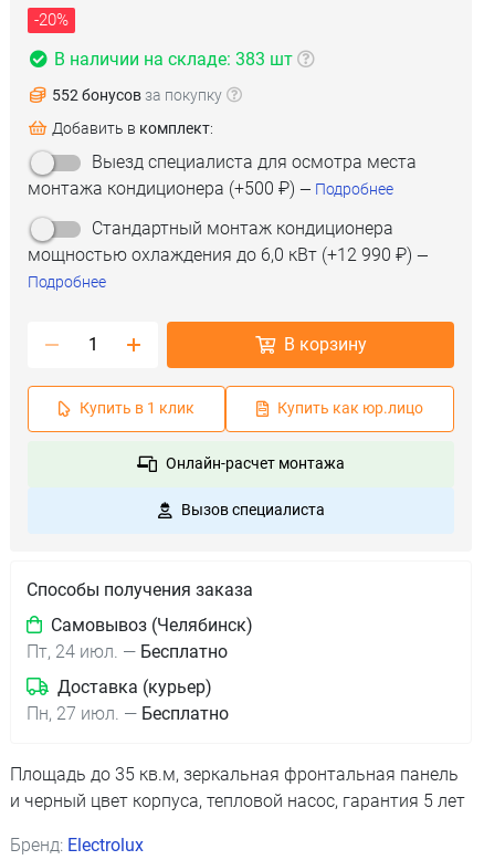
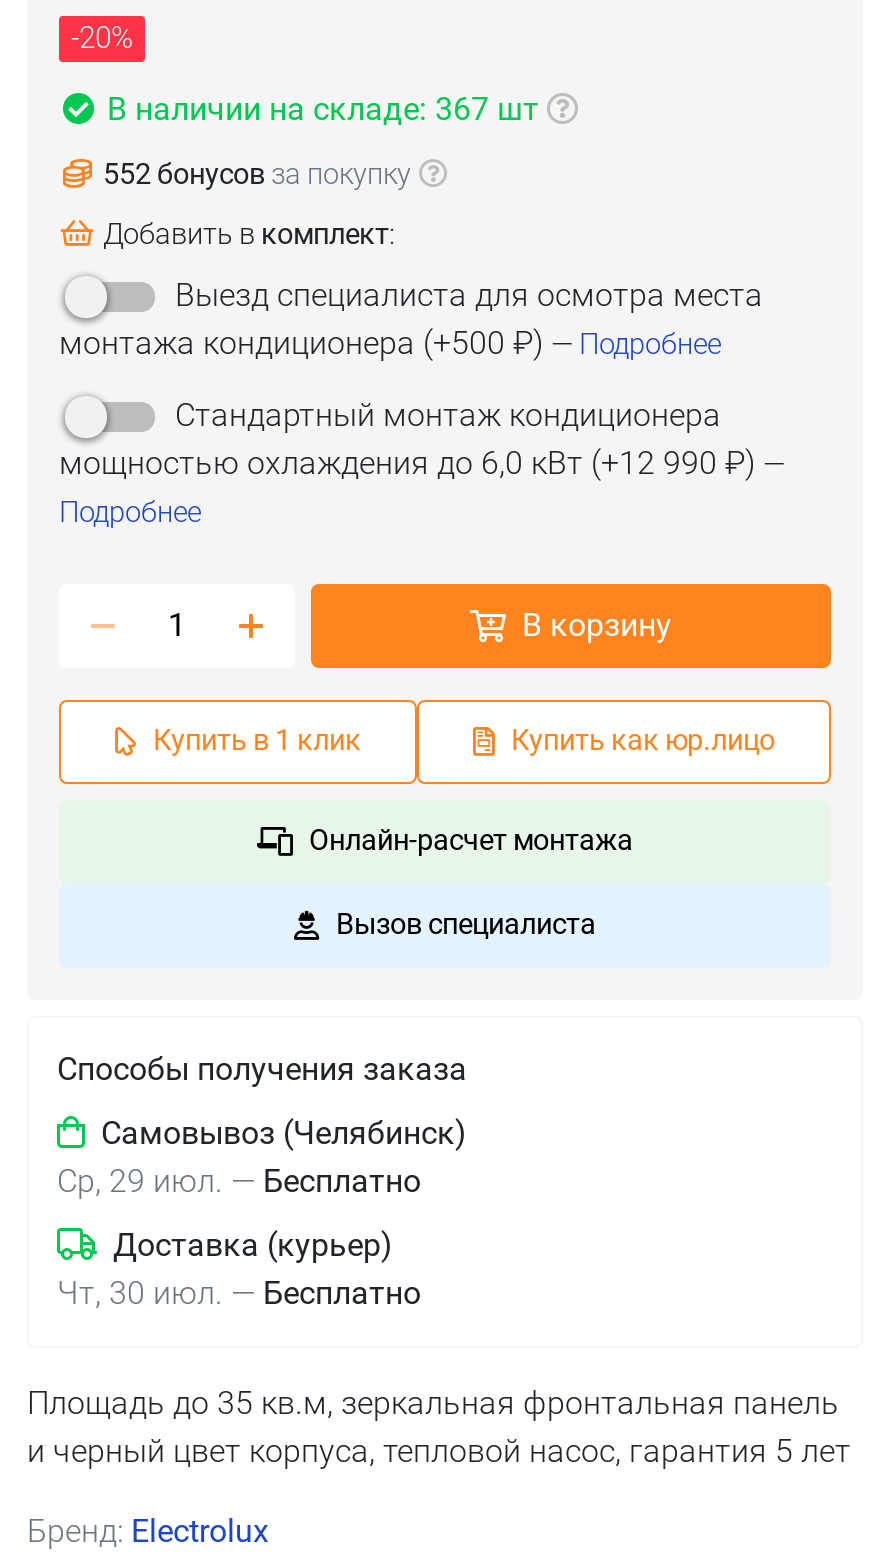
[54,48,293,69] В наличии на складе: 383 шт -> [107,90,539,128] В наличии на складе: 367 шт
[27,641,228,662] Пт, 24 июл. — Бесплатно -> [57,1162,421,1200] Ср, 29 июл. — Бесплатно
[27,703,229,724] Пн, 27 июл. — Бесплатно -> [57,1274,421,1312] Чт, 30 июл. — Бесплатно

